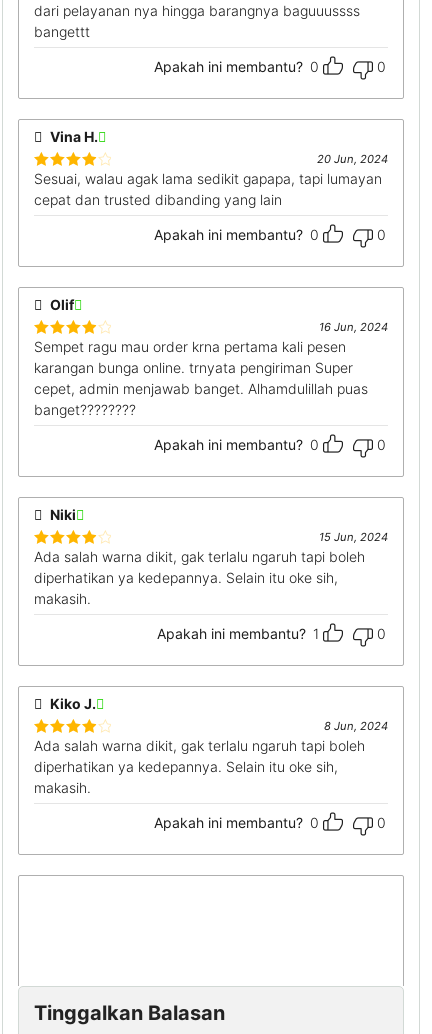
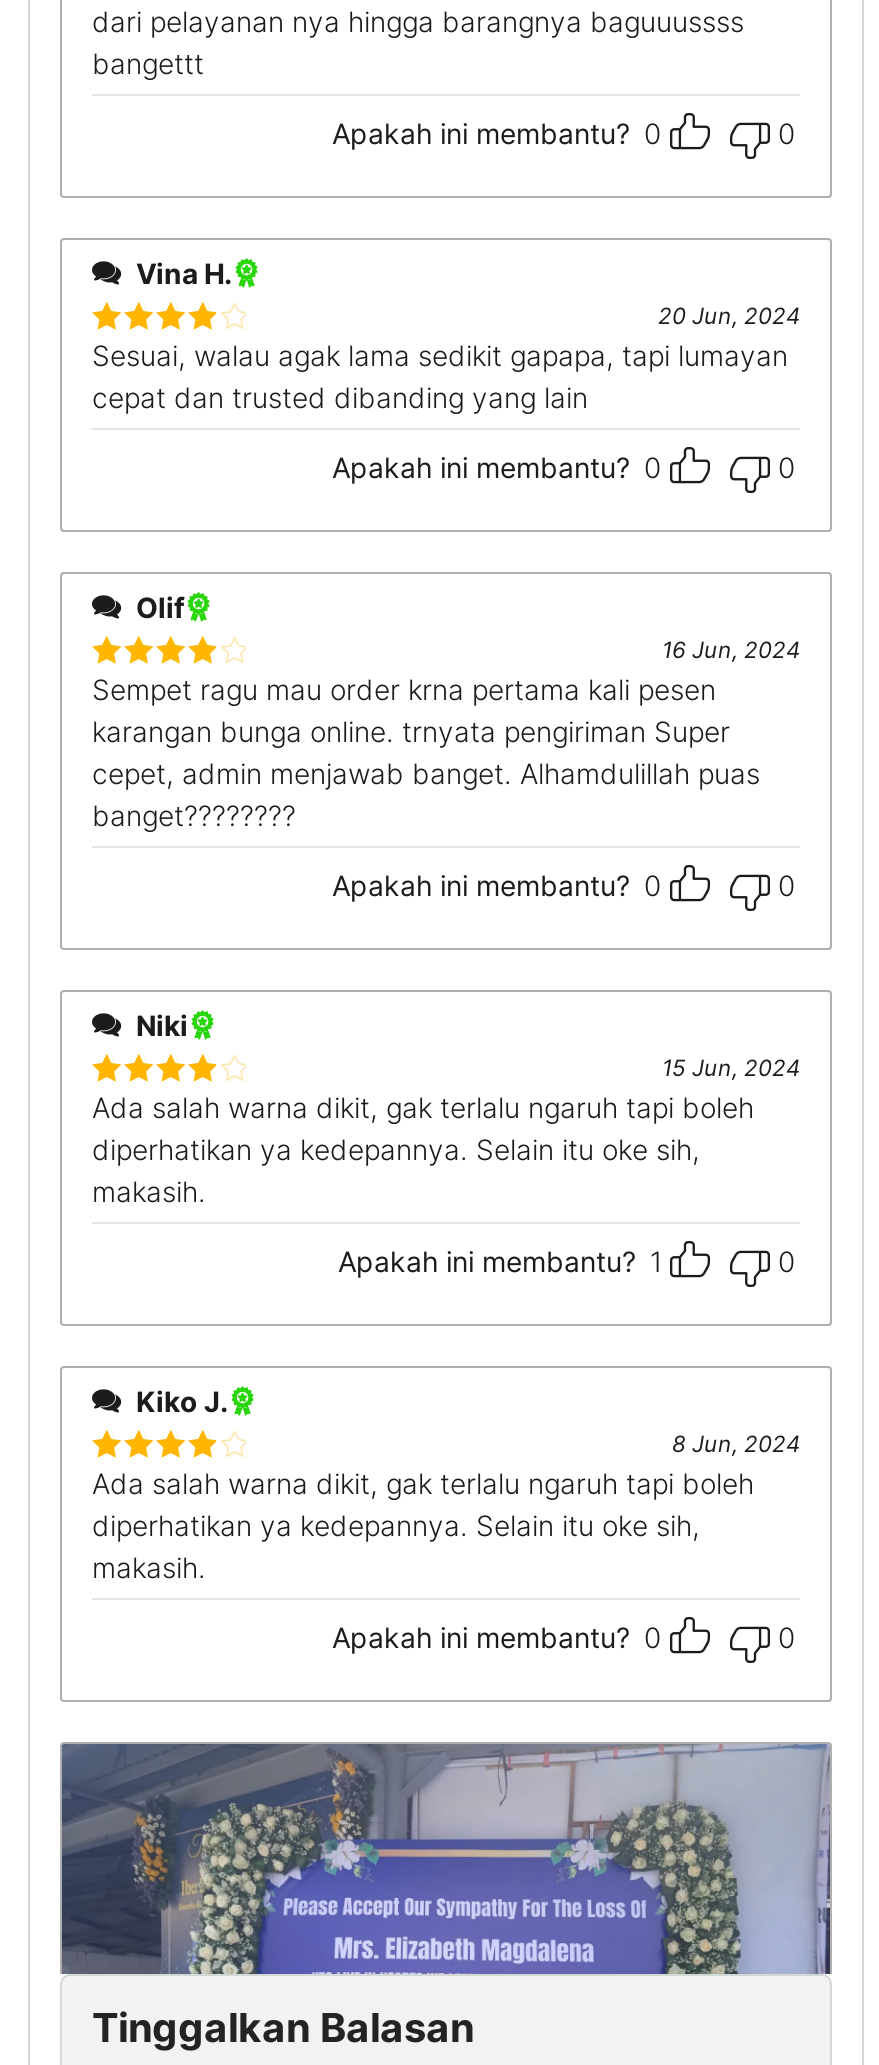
none -> [60,1742,832,1976] [image]

